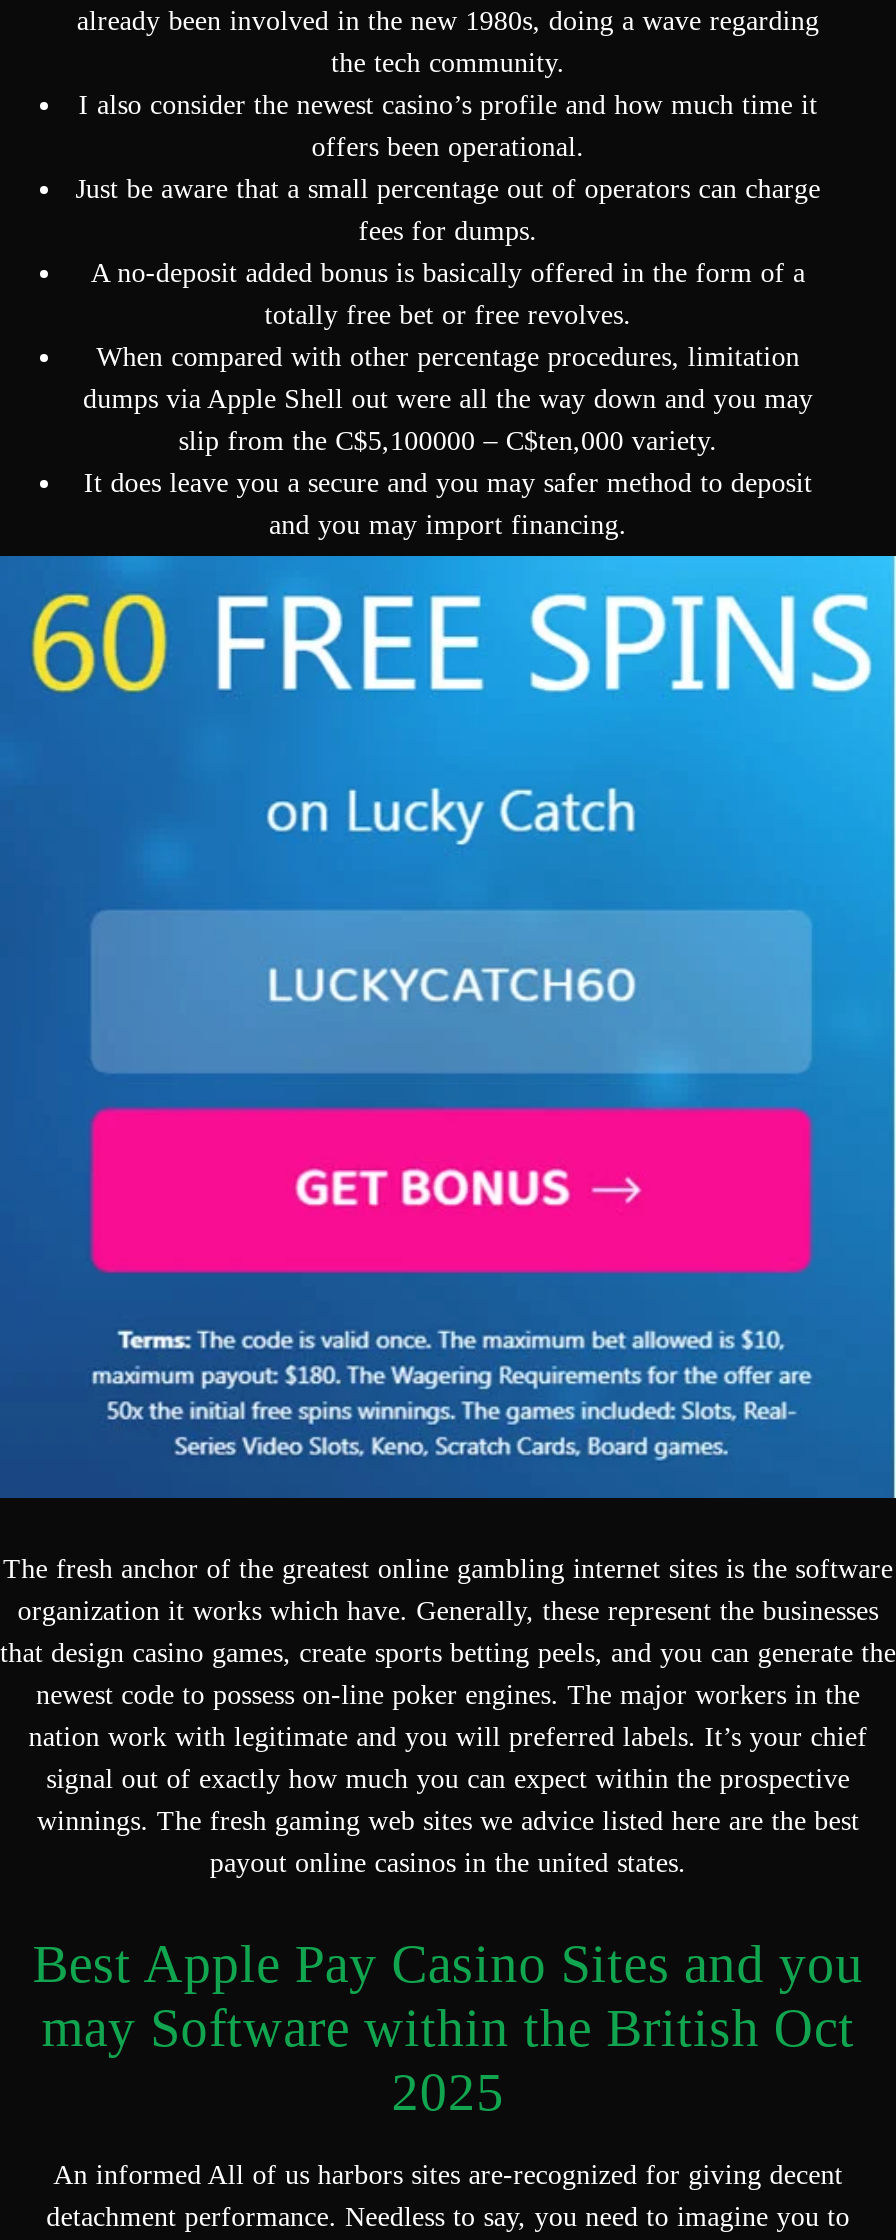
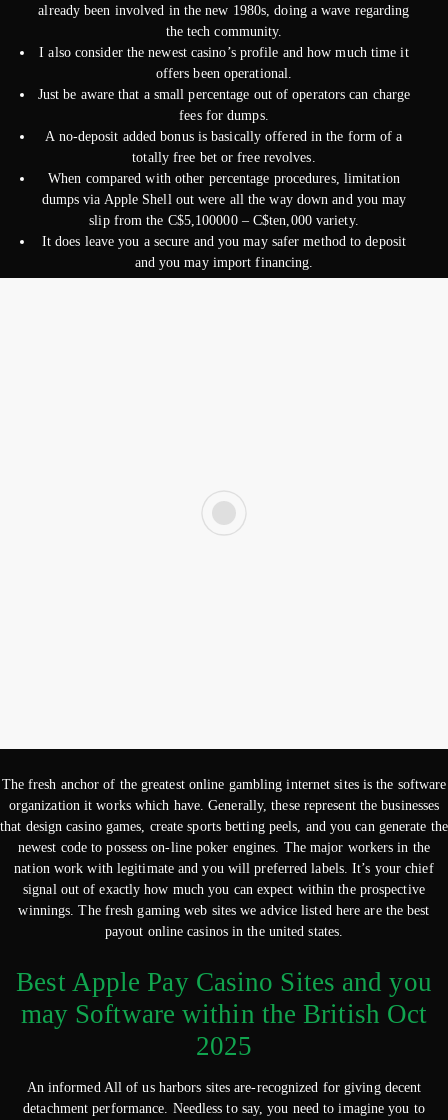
[6,554,890,1500] [image] -> none

